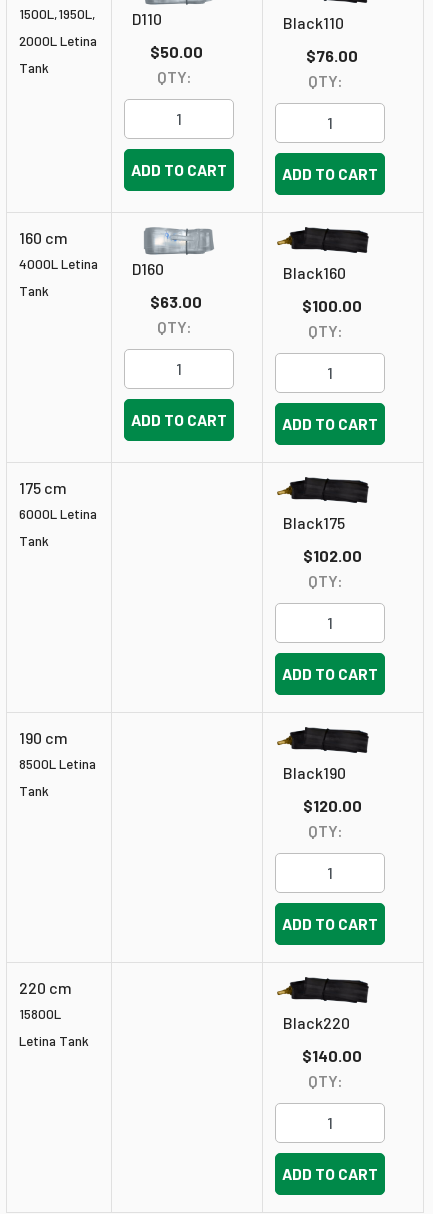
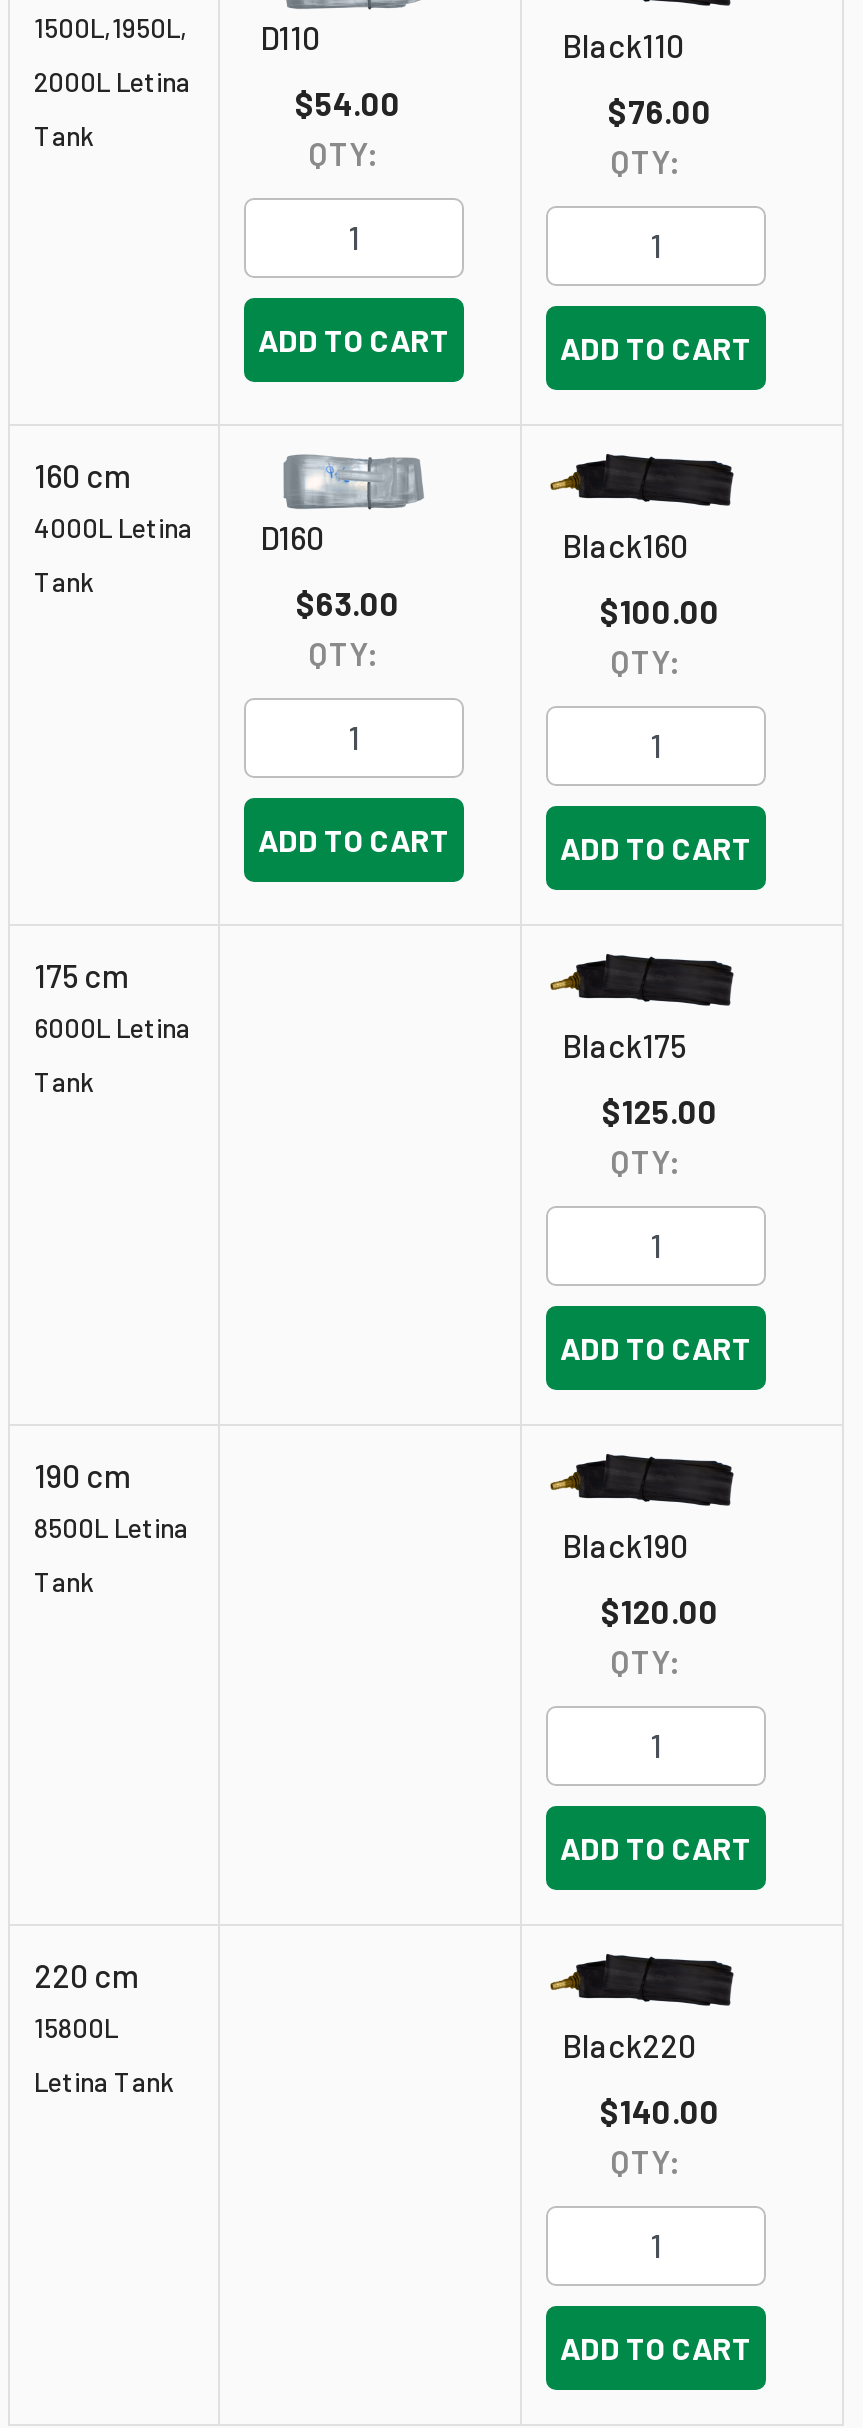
[149,42,202,61] $50.00 -> [295,84,401,122] $54.00
[302,546,361,565] $102.00 -> [602,1093,718,1131] $125.00

